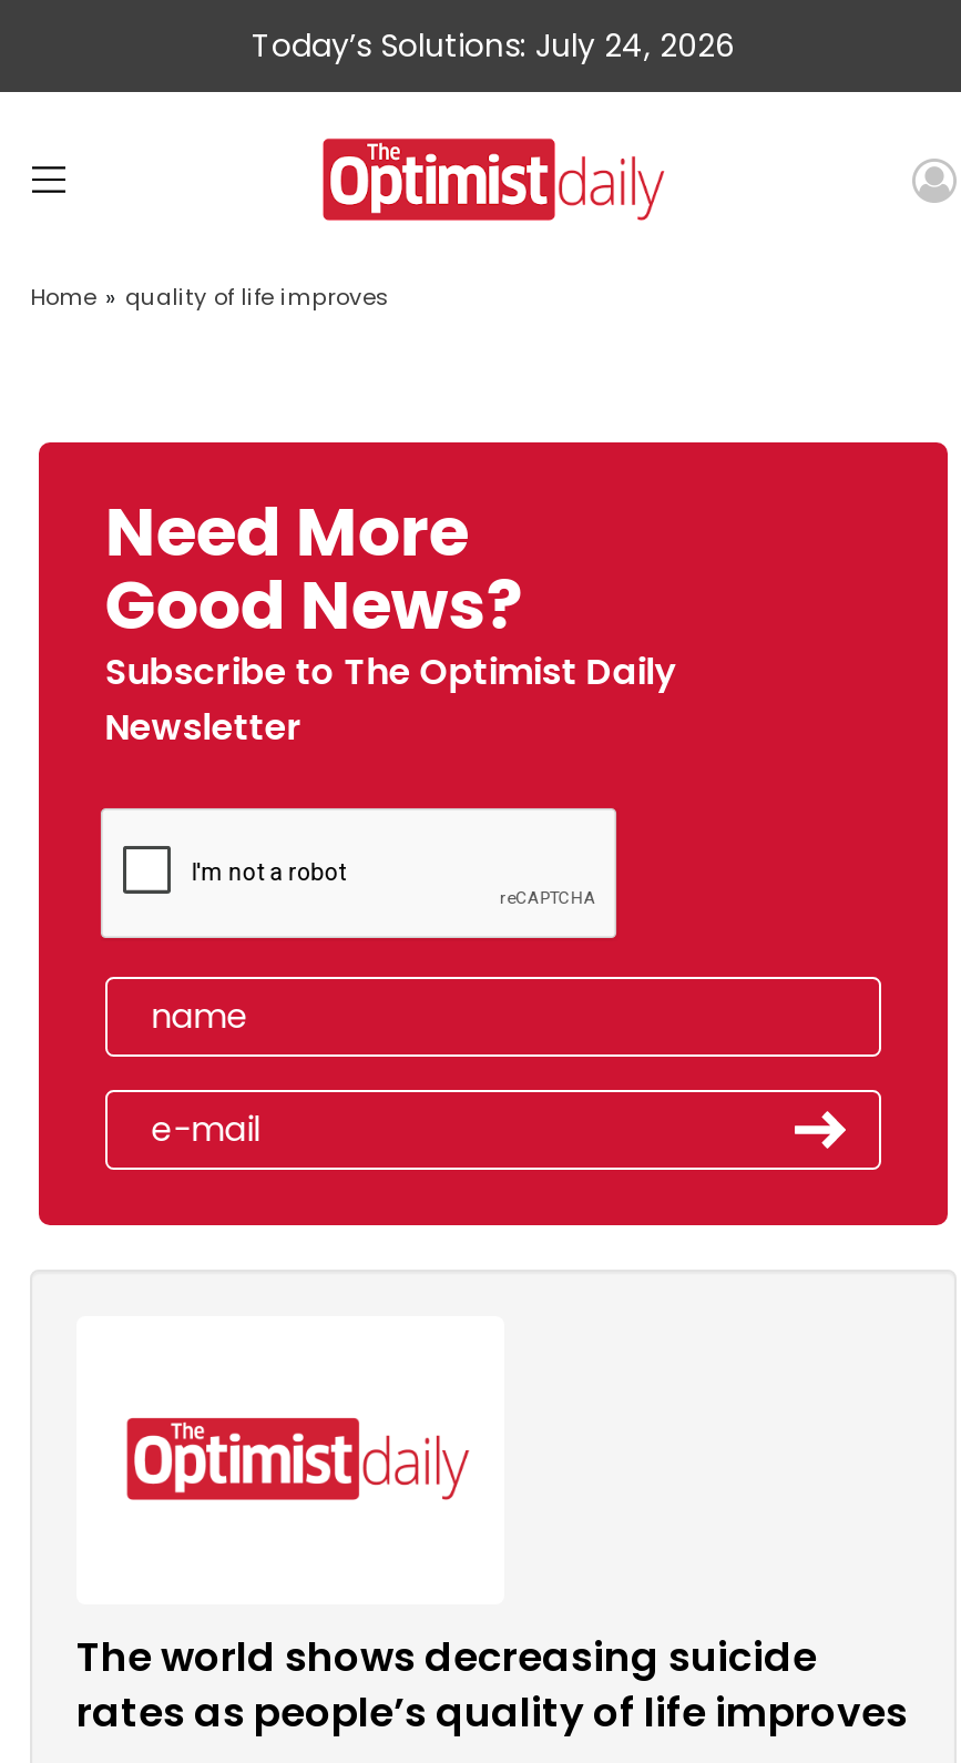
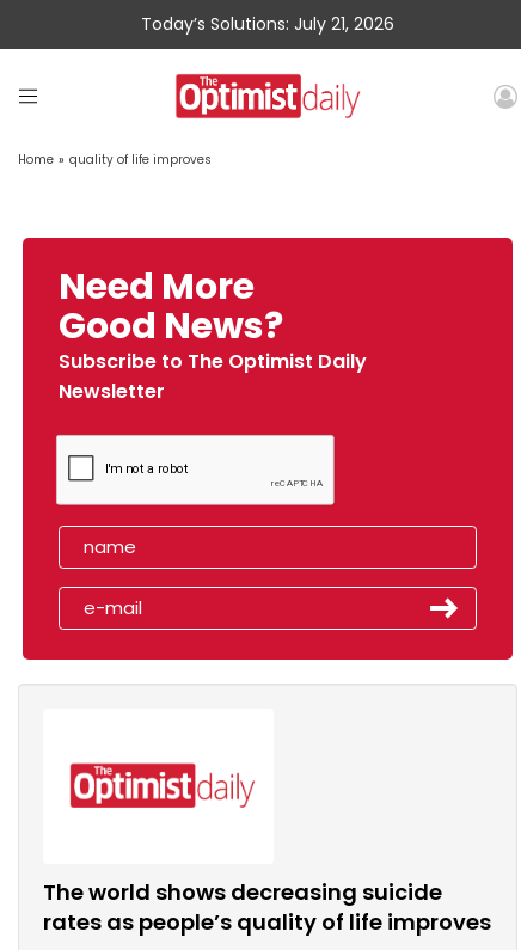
[252,23,735,68] Today’s Solutions: July 24, 2026 -> [141,12,394,36] Today’s Solutions: July 21, 2026

